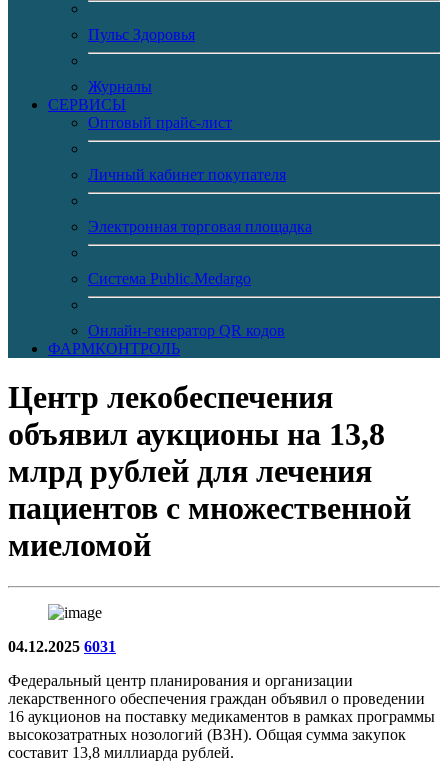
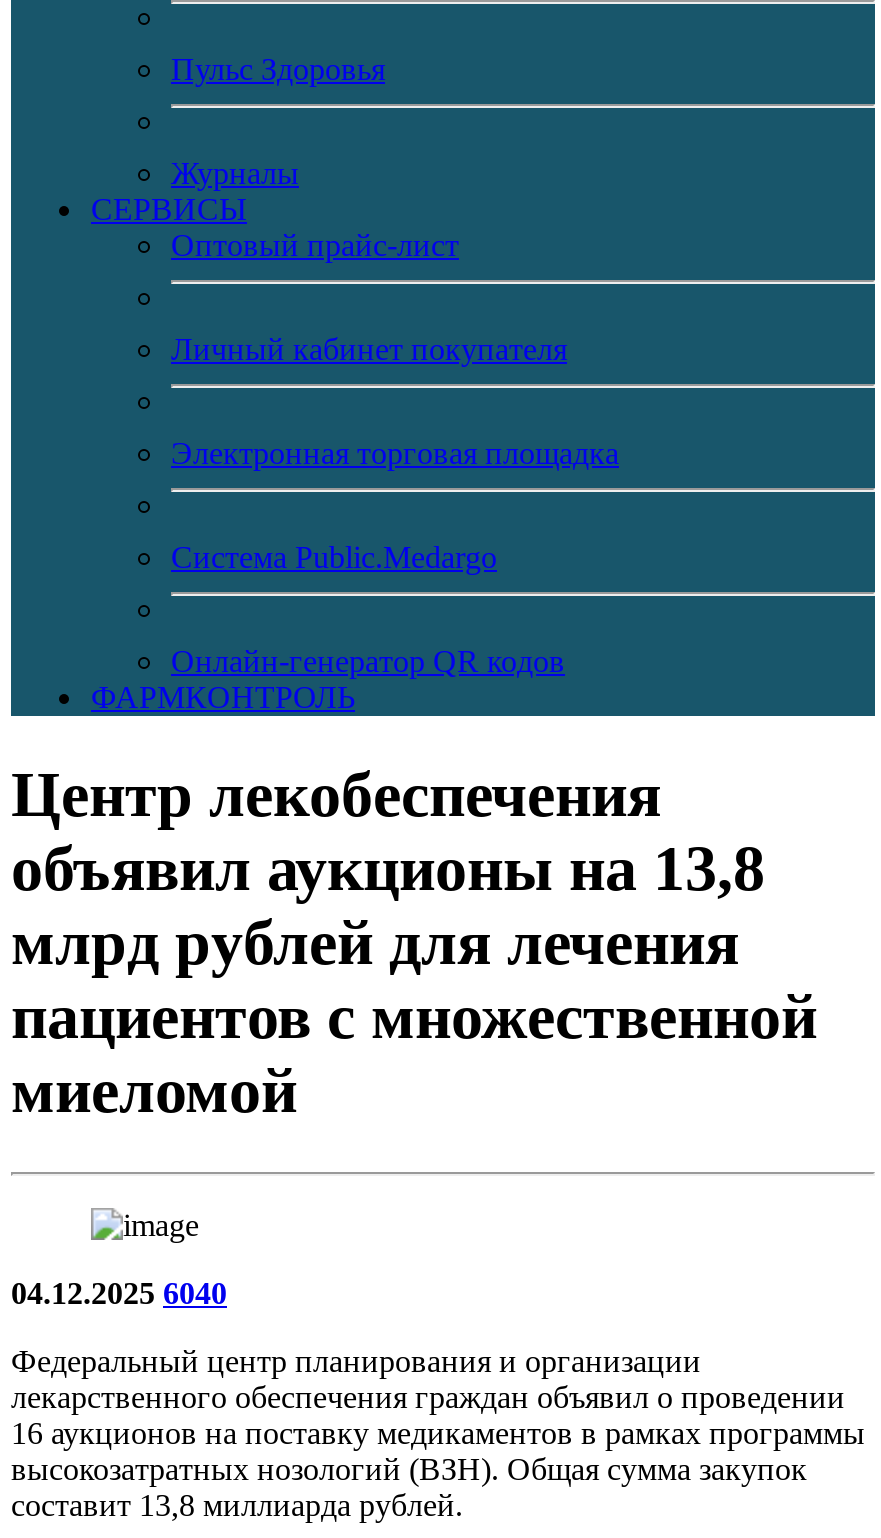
[8,638,116,655] 04.12.2025 6031 -> [11,1276,227,1310] 04.12.2025 6040

